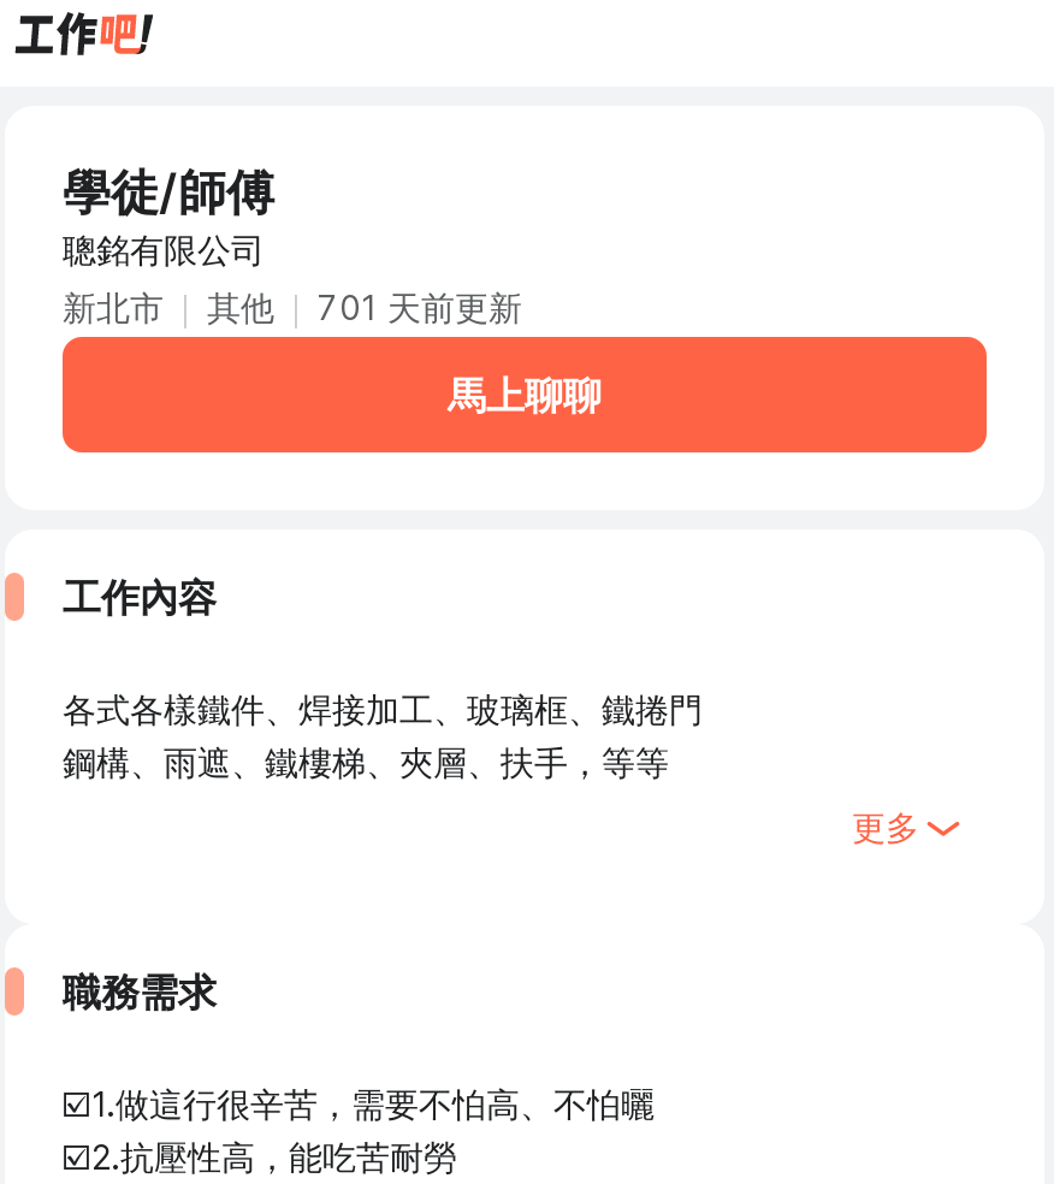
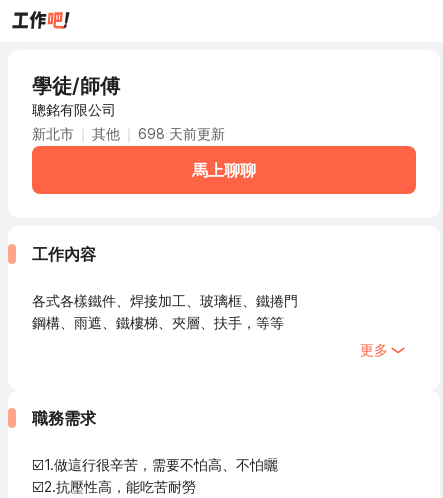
[63,286,522,327] 新北市 其他 701 天前更新 -> [32,125,225,142] 新北市 其他 698 天前更新

